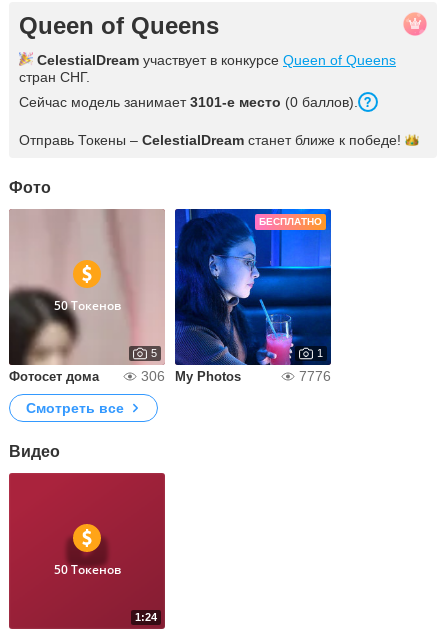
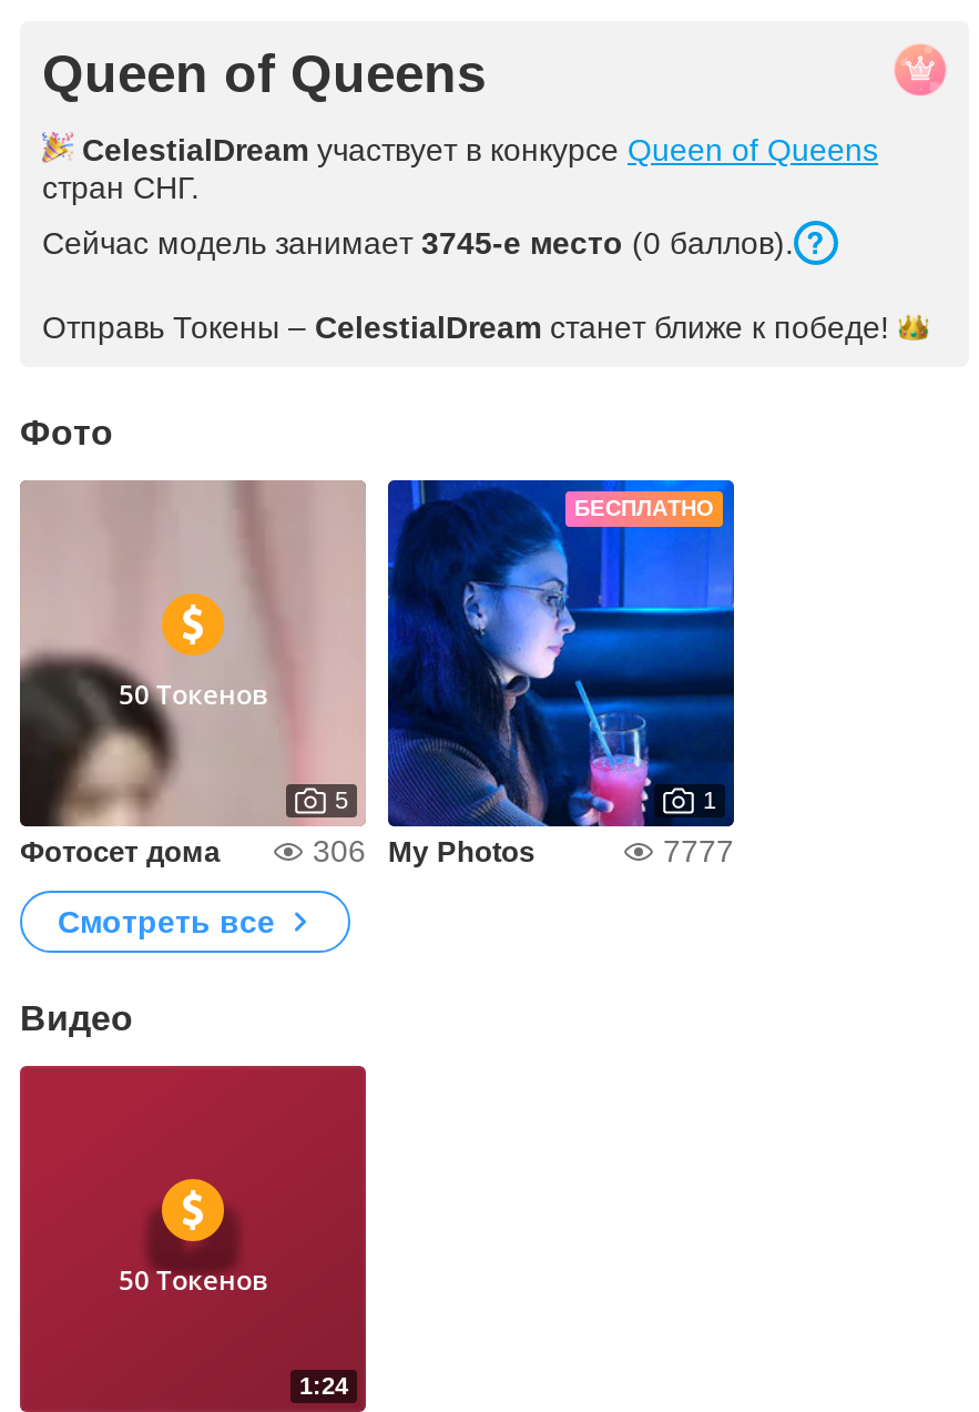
[19,94,358,110] Сейчас модель занимает 3101-е место (0 баллов). -> [42,225,794,261] Сейчас модель занимает 3745-е место (0 баллов).
[299,368,331,384] 7776 -> [663,833,734,868] 7777

